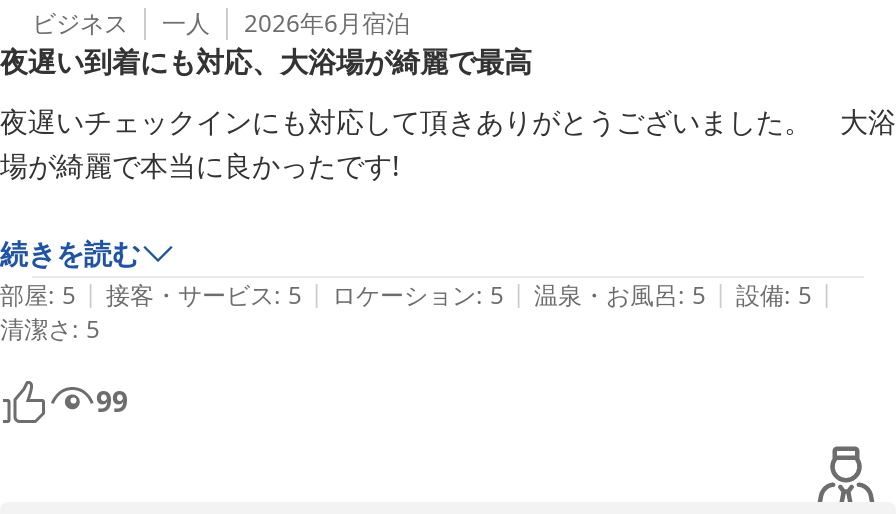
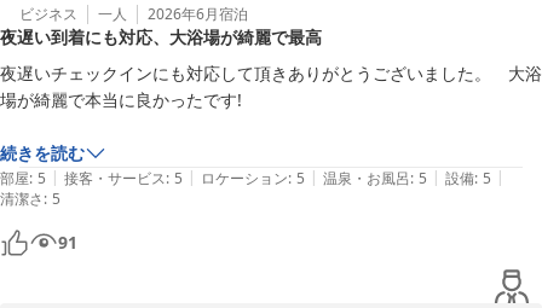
[96,382,128,420] 99 -> [58,231,77,254] 91

